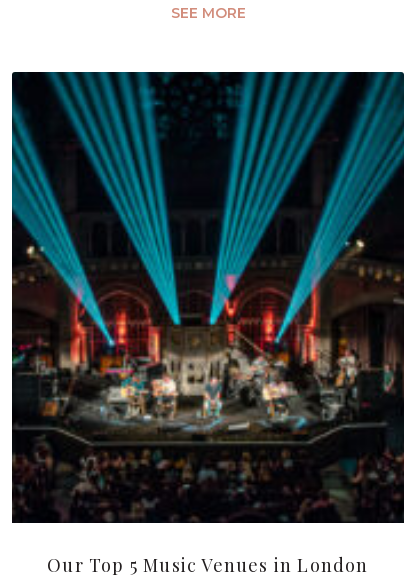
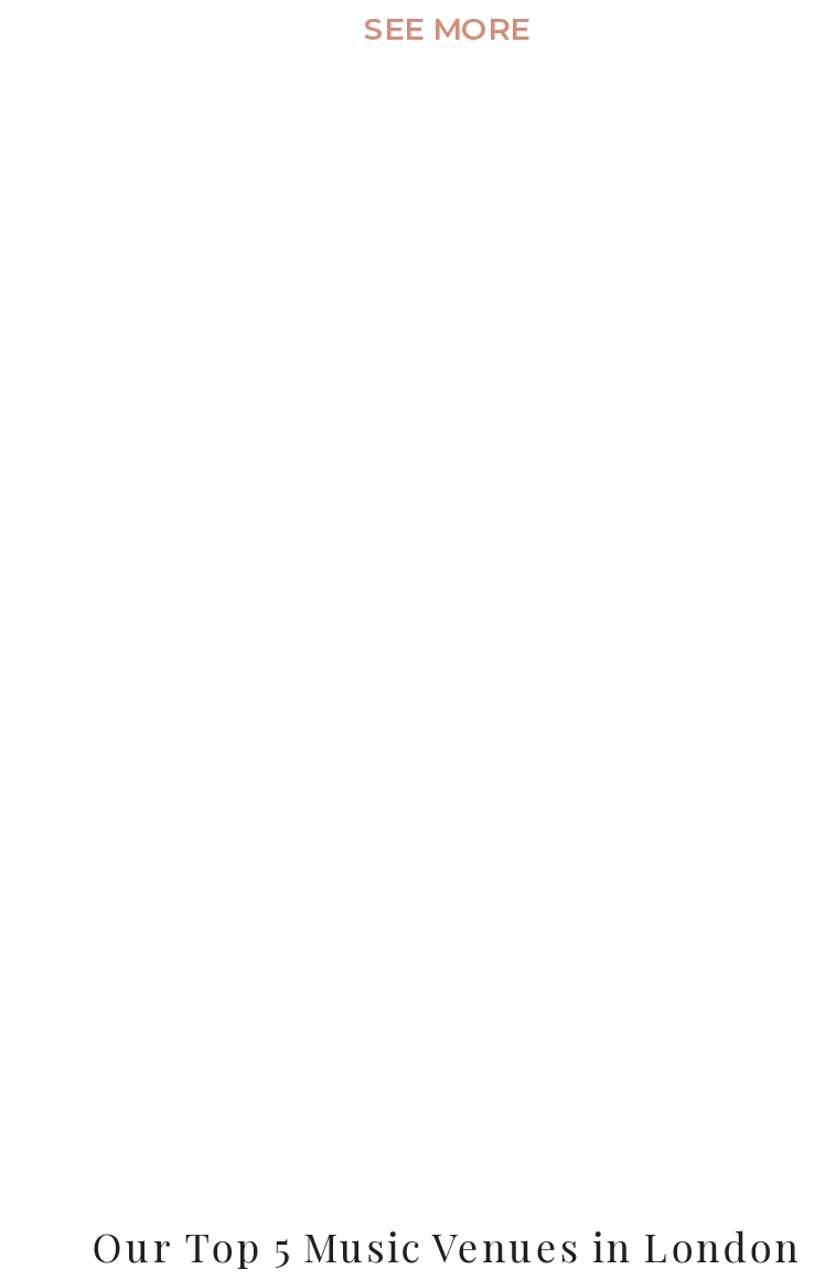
[11,71,405,524] [image] -> none

